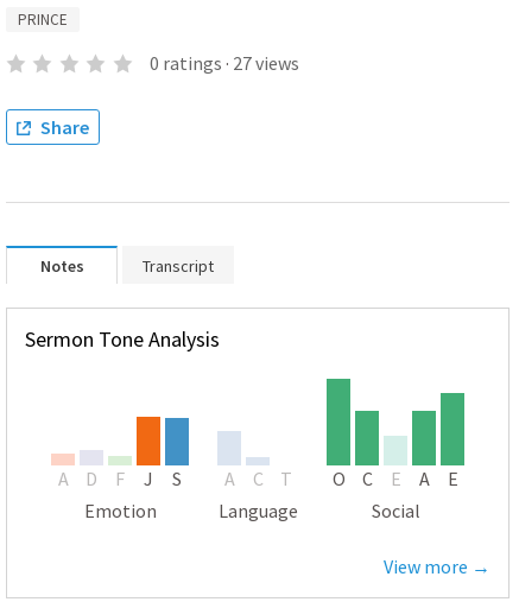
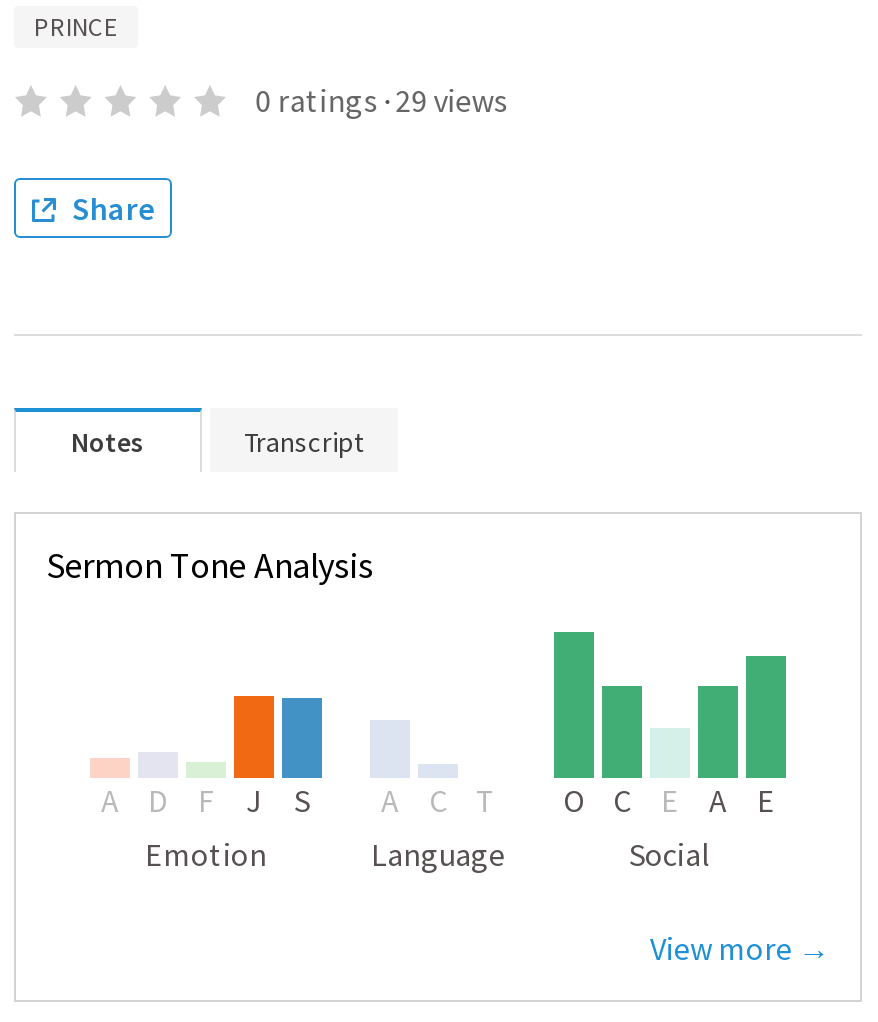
[149,51,299,75] 0 ratings · 27 views -> [255,80,507,120] 0 ratings · 29 views

